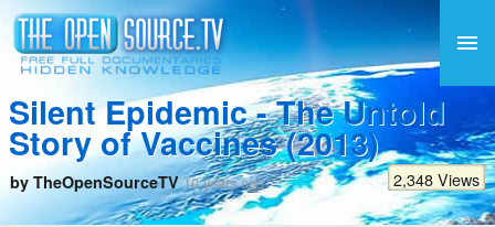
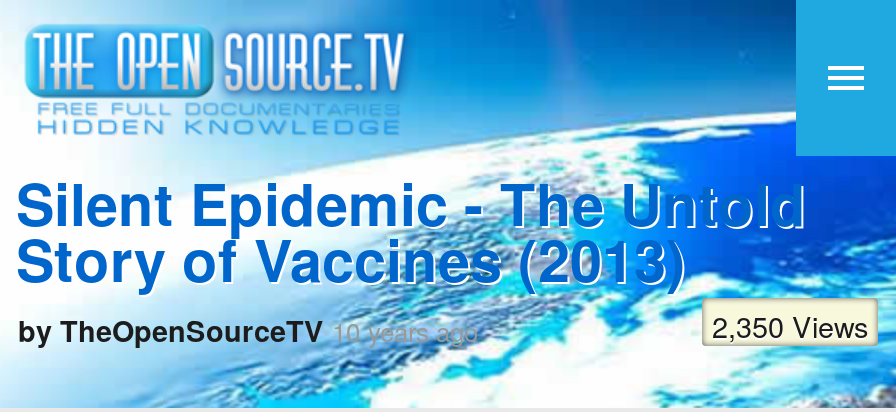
[393,167,480,190] 2,348 Views -> [712,303,868,345] 2,350 Views

